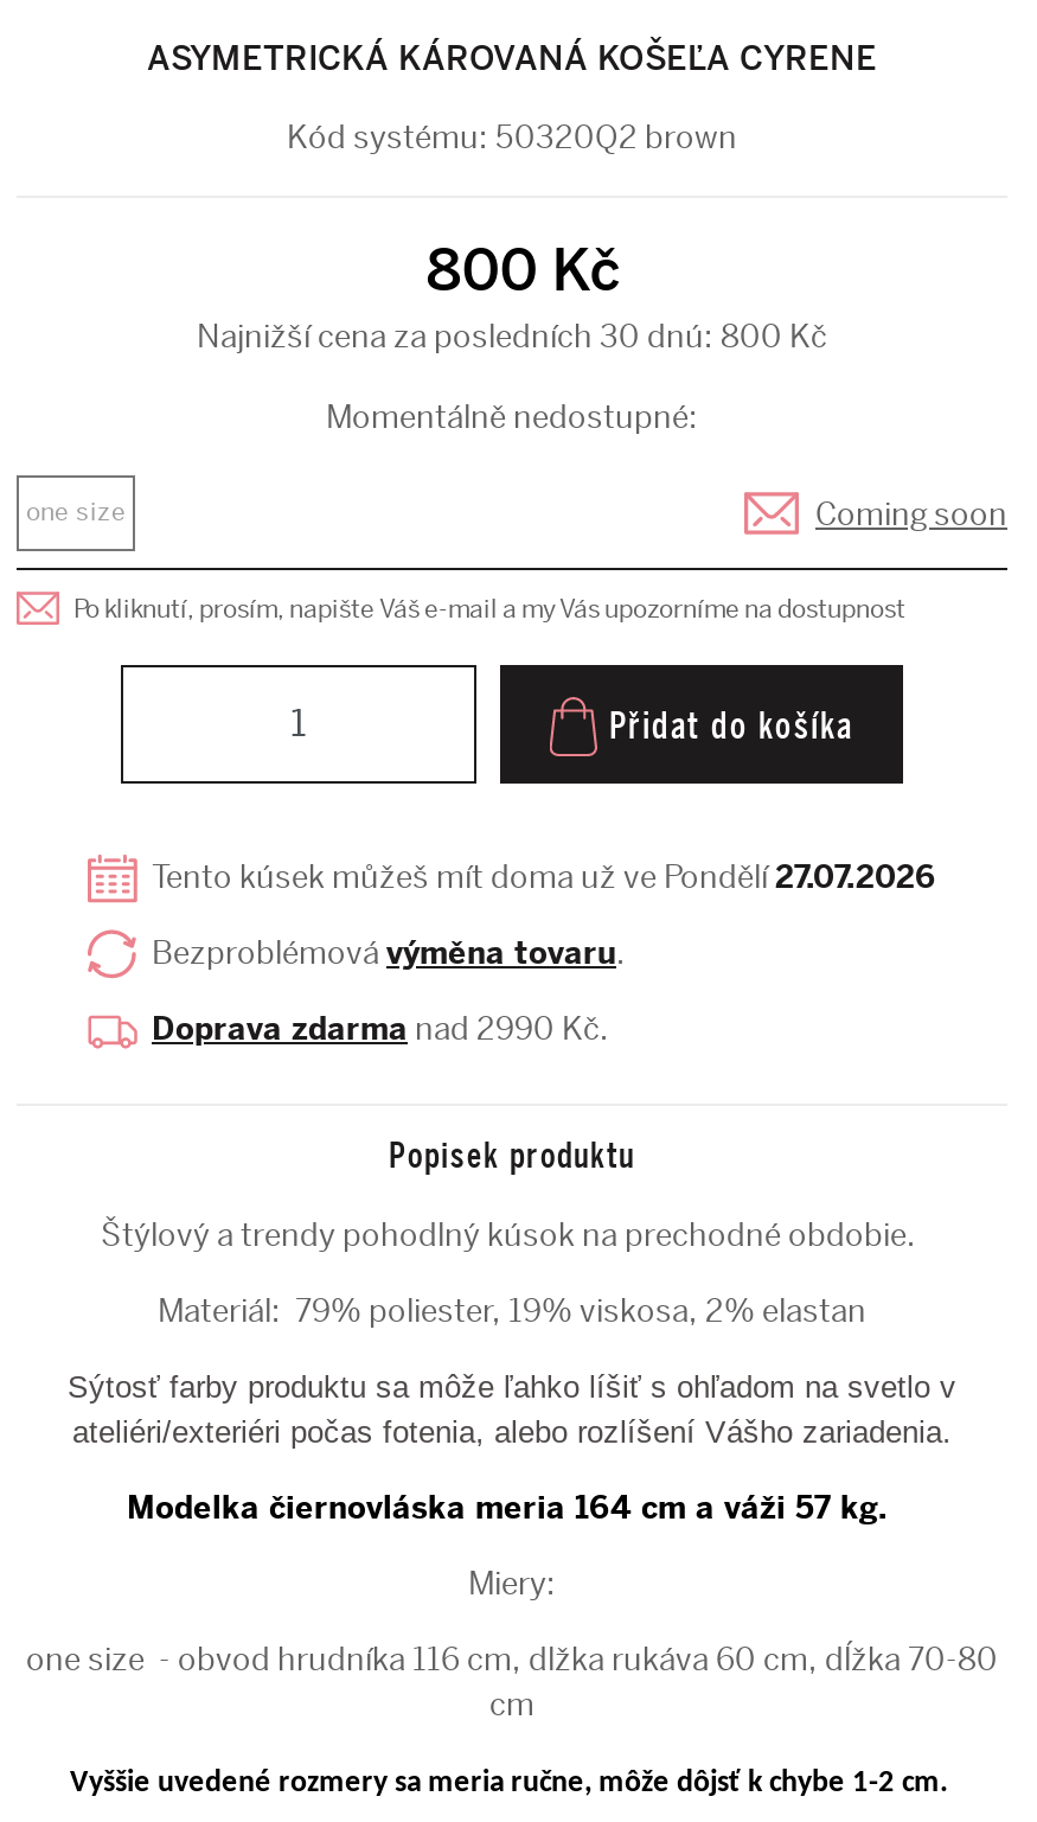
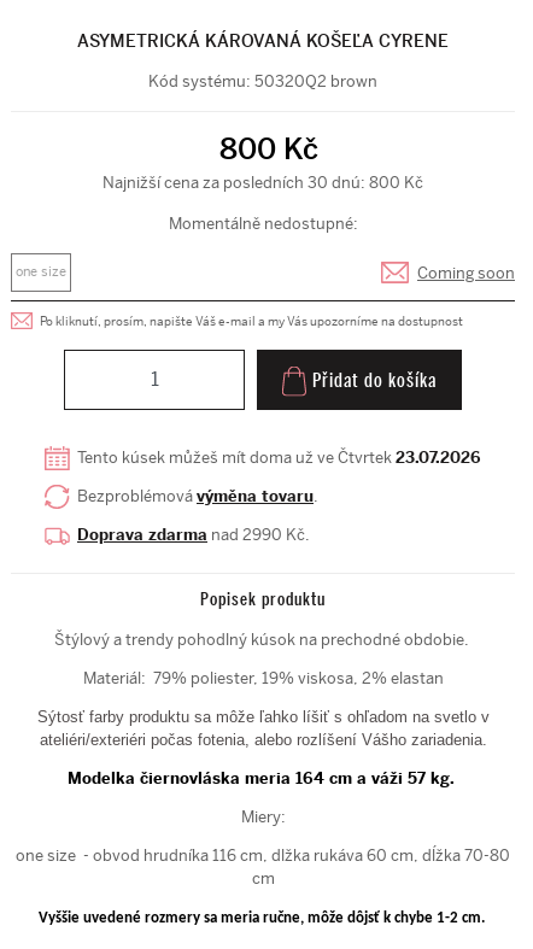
[152,860,936,895] Tento kúsek můžeš mít doma už ve Pondělí 27.07.2026 -> [77,449,481,467] Tento kúsek můžeš mít doma už ve Čtvrtek 23.07.2026

